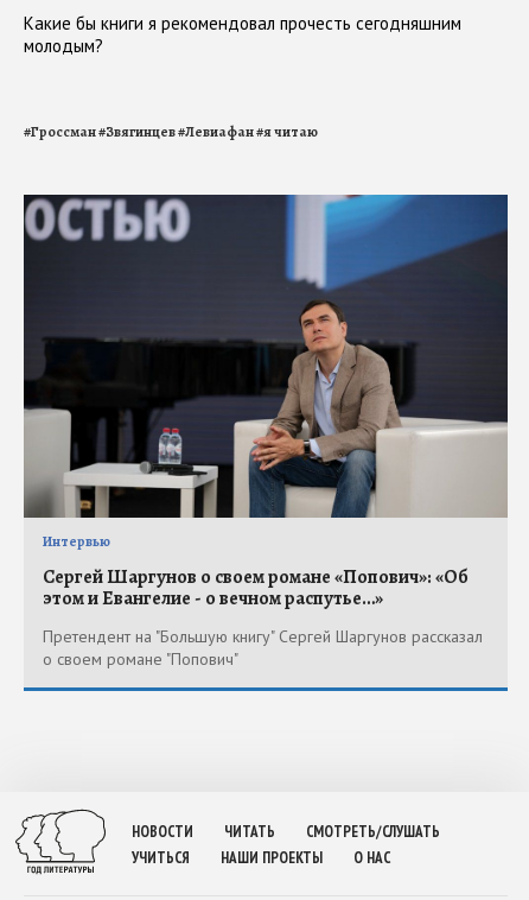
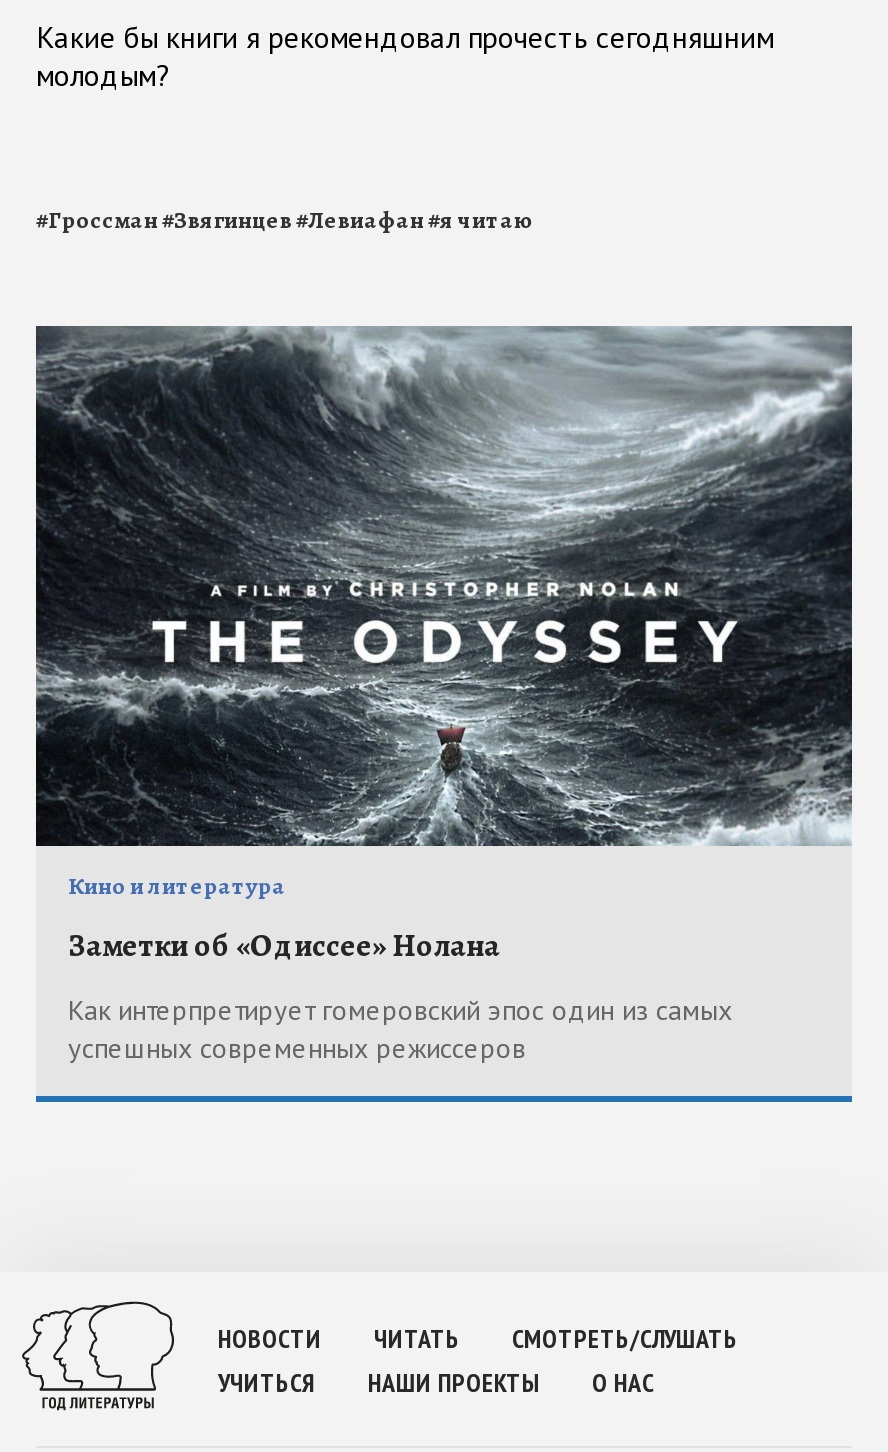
[24,195,508,551] [image] | Интервью -> [36,326,852,903] [image] | Кино и литература
[43,564,469,611] Сергей Шаргунов о своем романе «Попович»: «Об | этом и Евангелие - о вечном распутье…» -> [68,925,500,969] Заметки об «Одиссее» Нолана
[43,626,483,670] Претендент на "Большую книгу" Сергей Шаргунов рассказал | о своем романе "Попович" -> [68,993,732,1067] Как интерпретирует гомеровский эпос один из самых | успешных современных режиссеров

